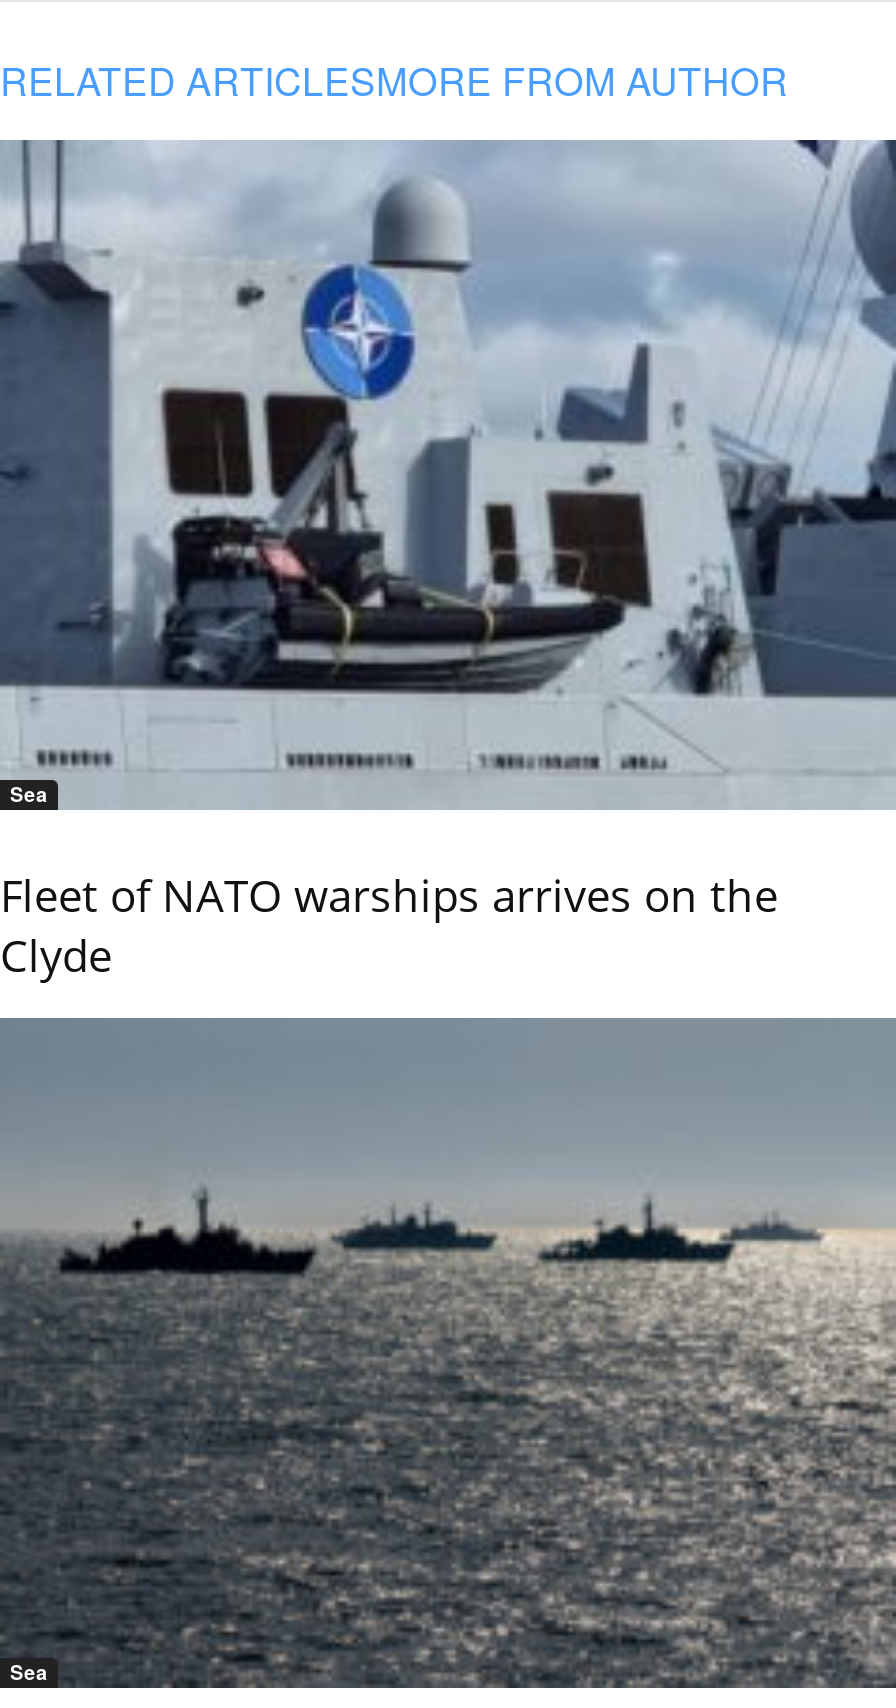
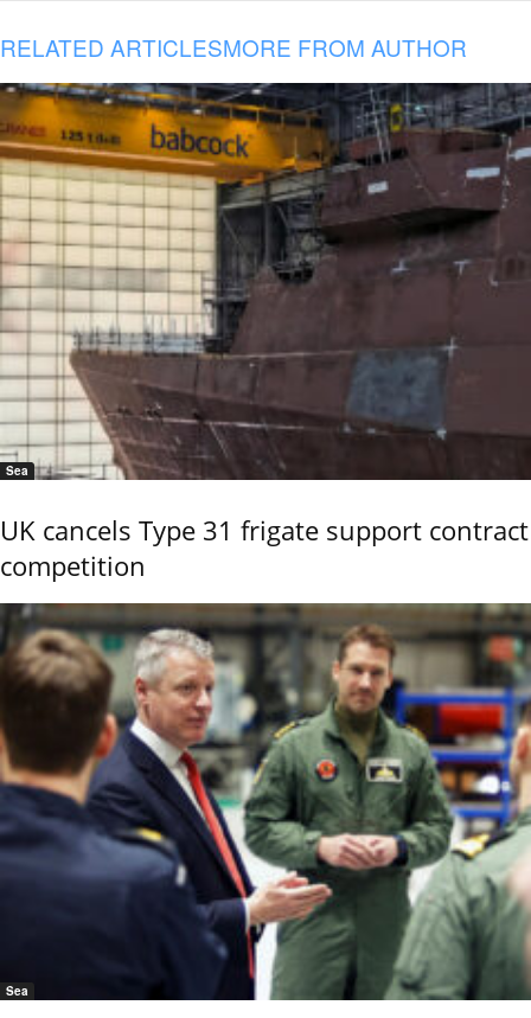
[0,138,890,984] [image] | Fleet of NATO warships arrives on the | Clyde -> [0,82,529,583] [image] | UK cancels Type 31 frigate support contract | competition
[6,1016,890,1690] [image] -> [4,602,527,1001] [image]

